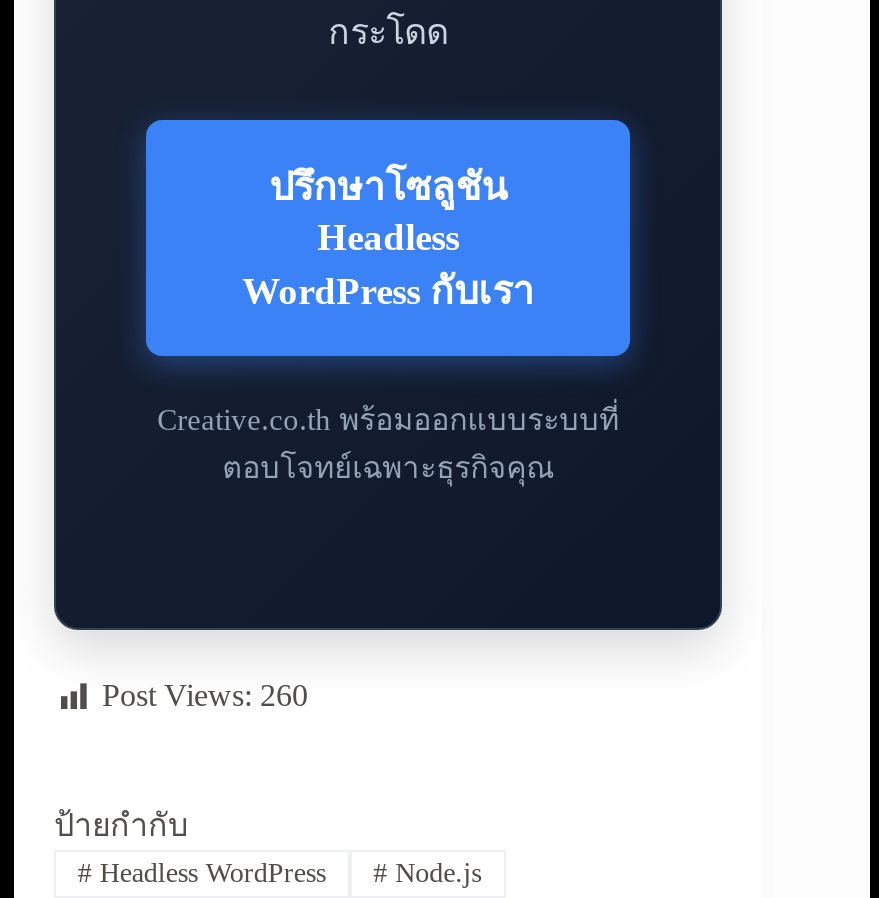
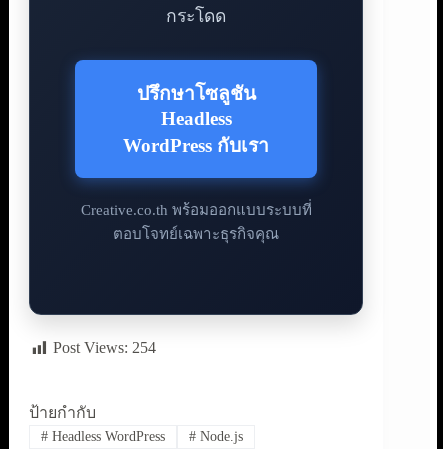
[102,678,308,712] Post Views: 260 -> [53,339,156,356] Post Views: 254

